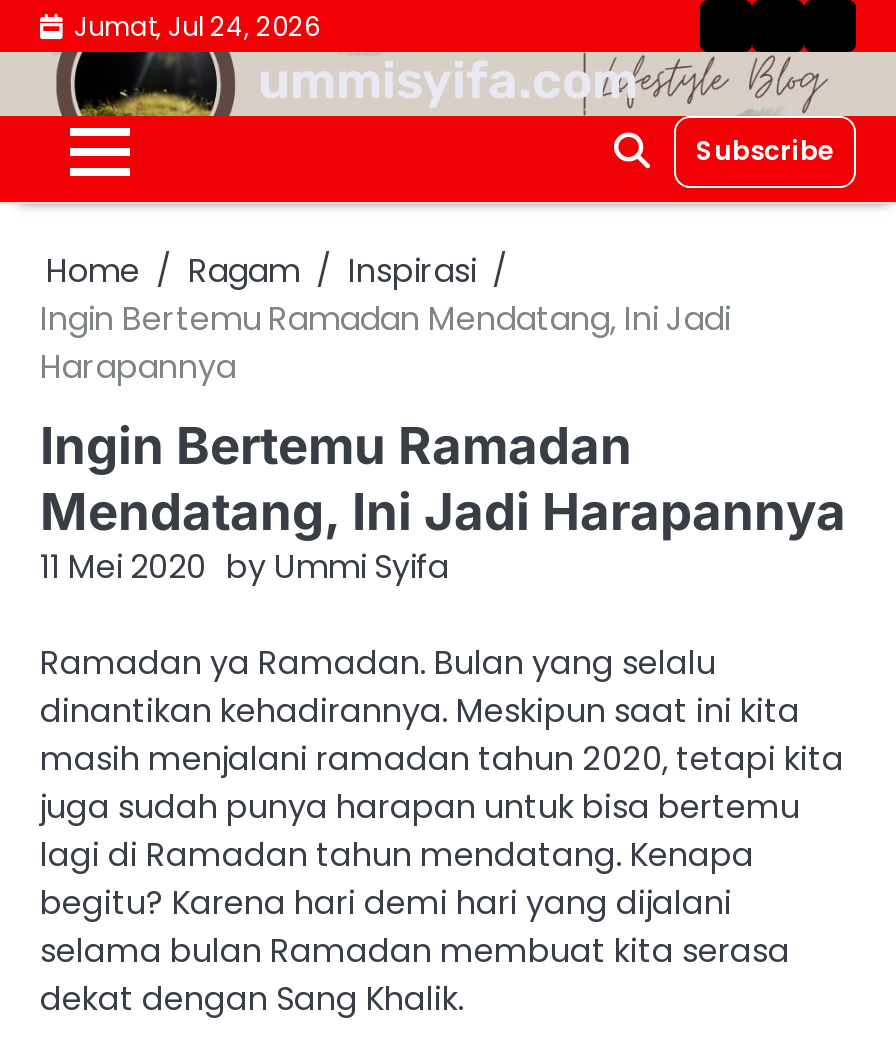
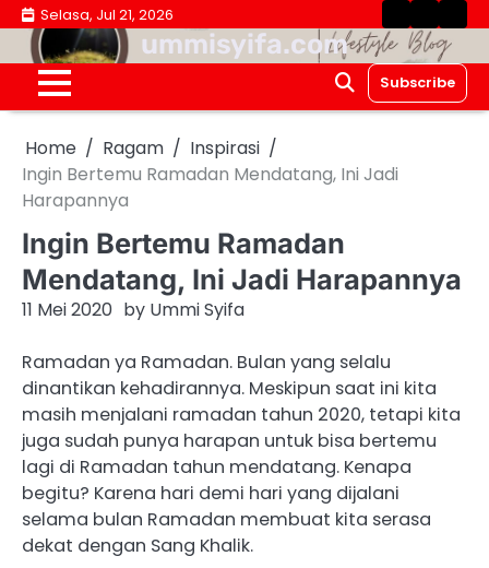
[74,7,320,45] Jumat, Jul 24, 2026 -> [40,4,174,25] Selasa, Jul 21, 2026

